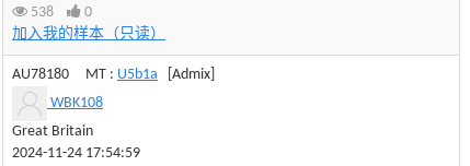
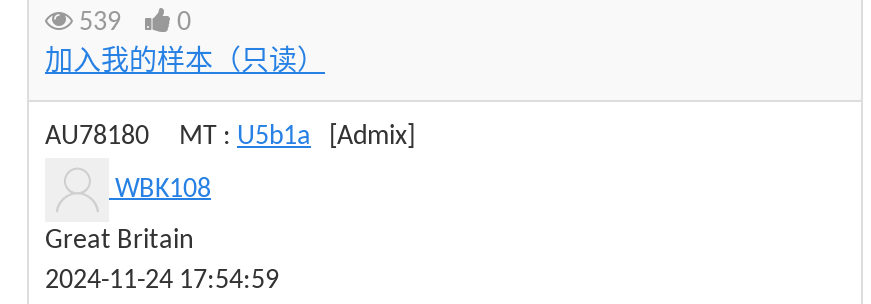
[31,4,92,21] 538 0 -> [79,8,191,38] 539 0

